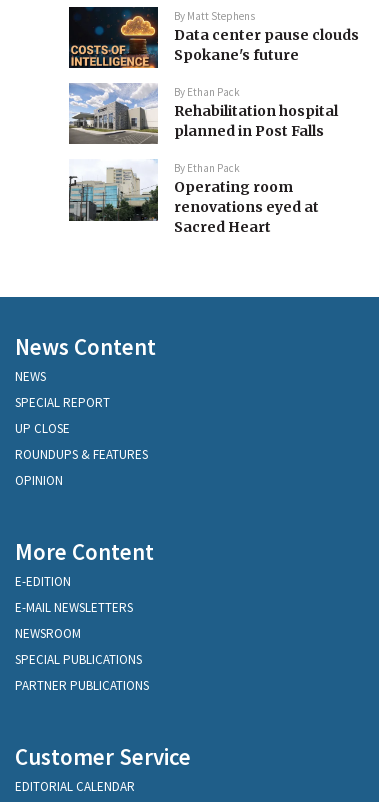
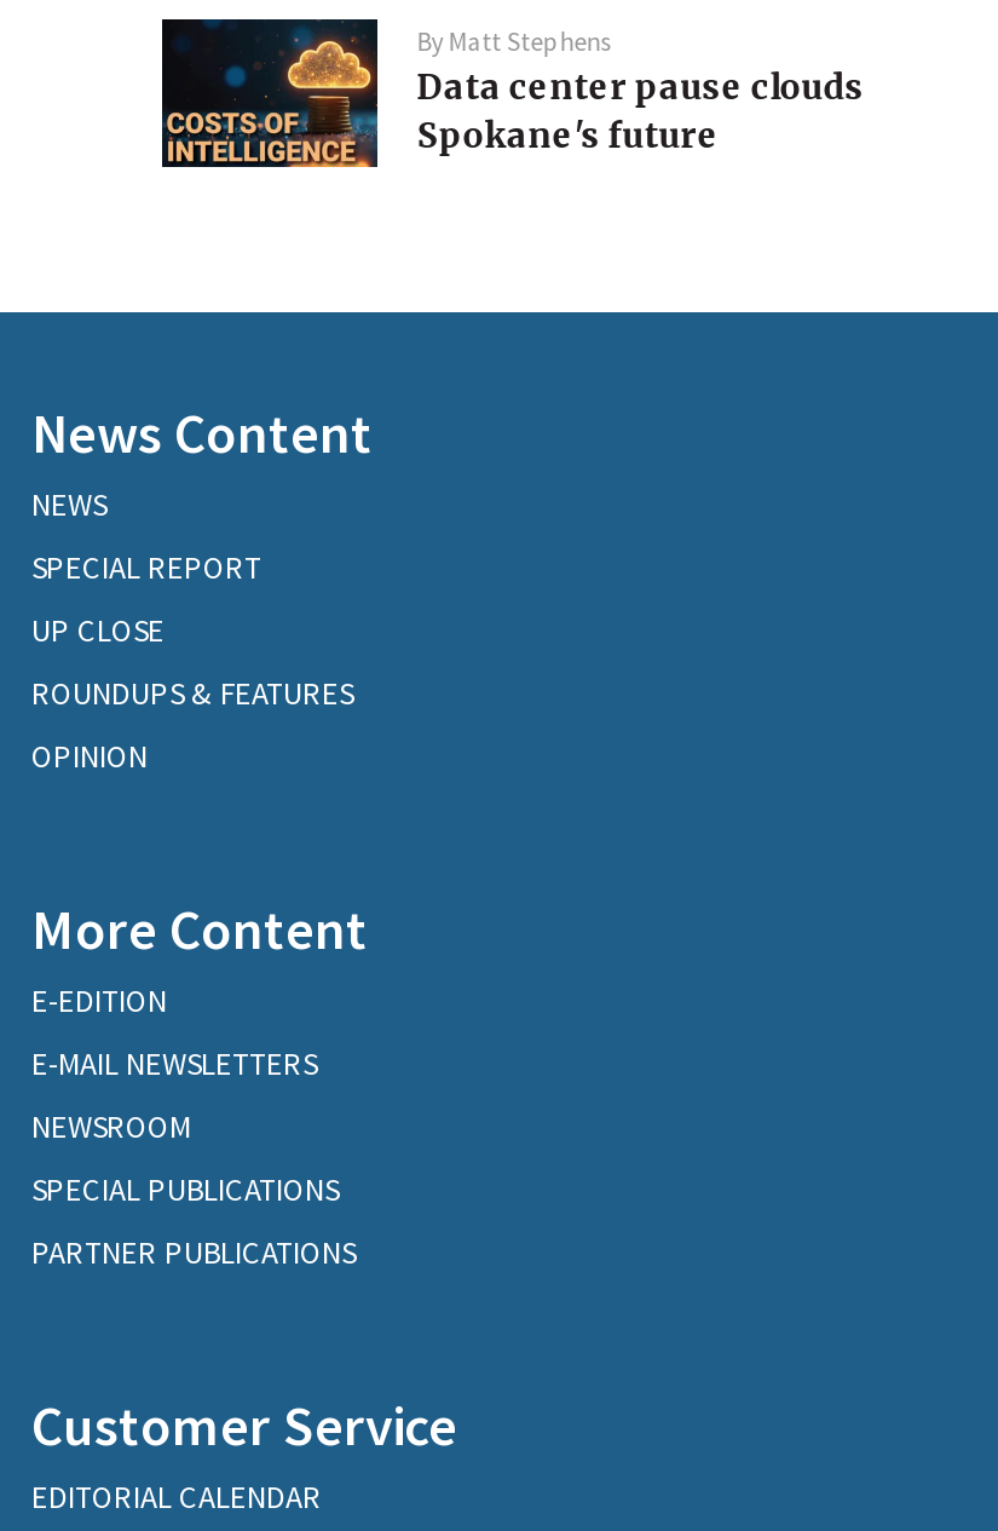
[68,82,338,236] [image] | By Ethan Pack | Rehabilitation hospital | planned in Post Falls | By Ethan Pack | Operating room | renovations eyed at | Sacred Heart -> none
[68,159,159,237] [image] -> none

